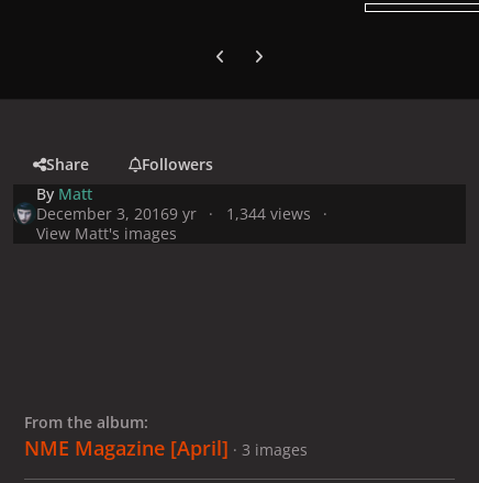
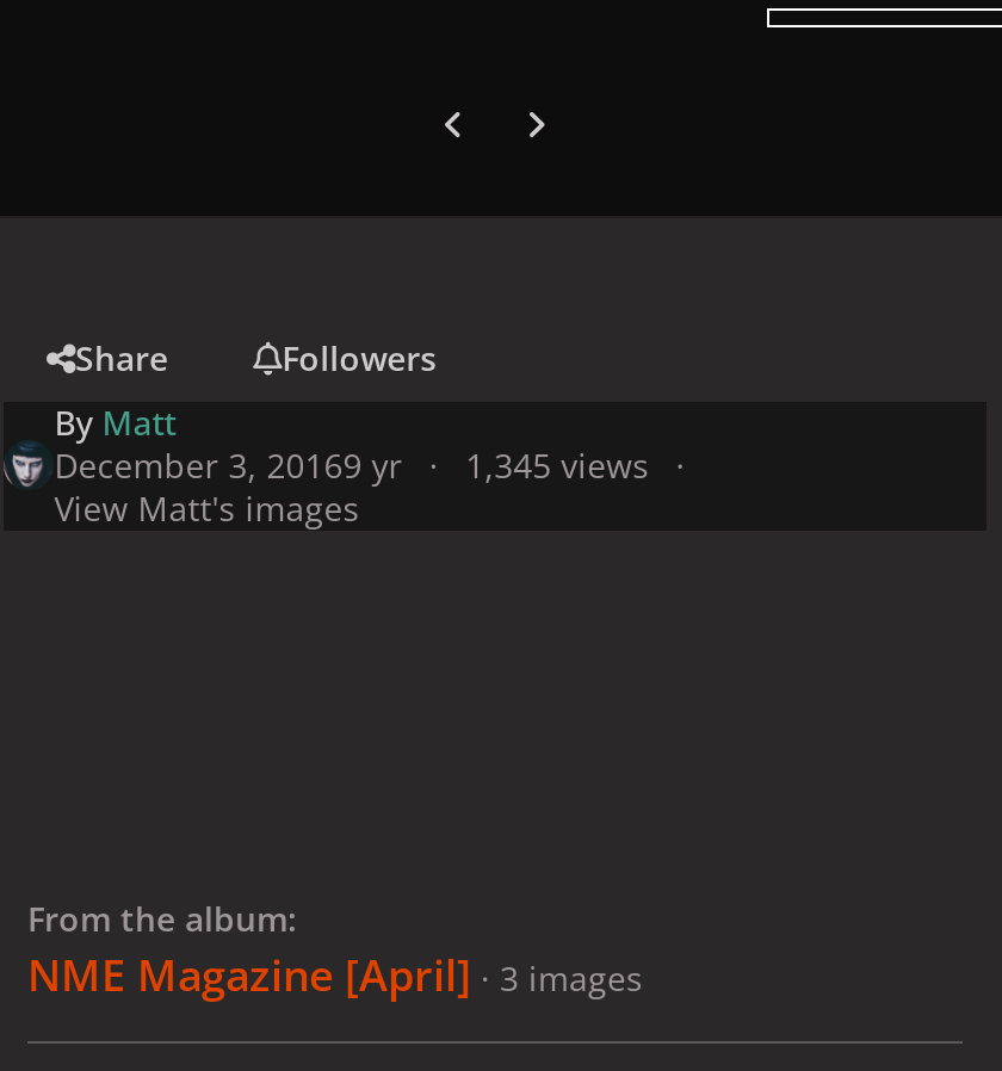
[36,203,310,223] December 3, 20169 yr 1,344 views -> [54,441,649,487] December 3, 20169 yr 1,345 views

